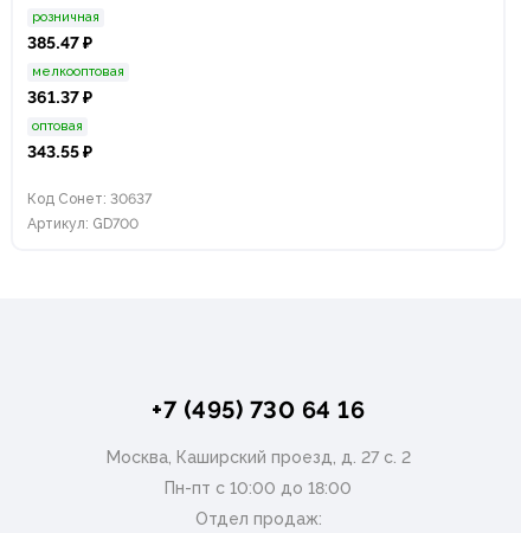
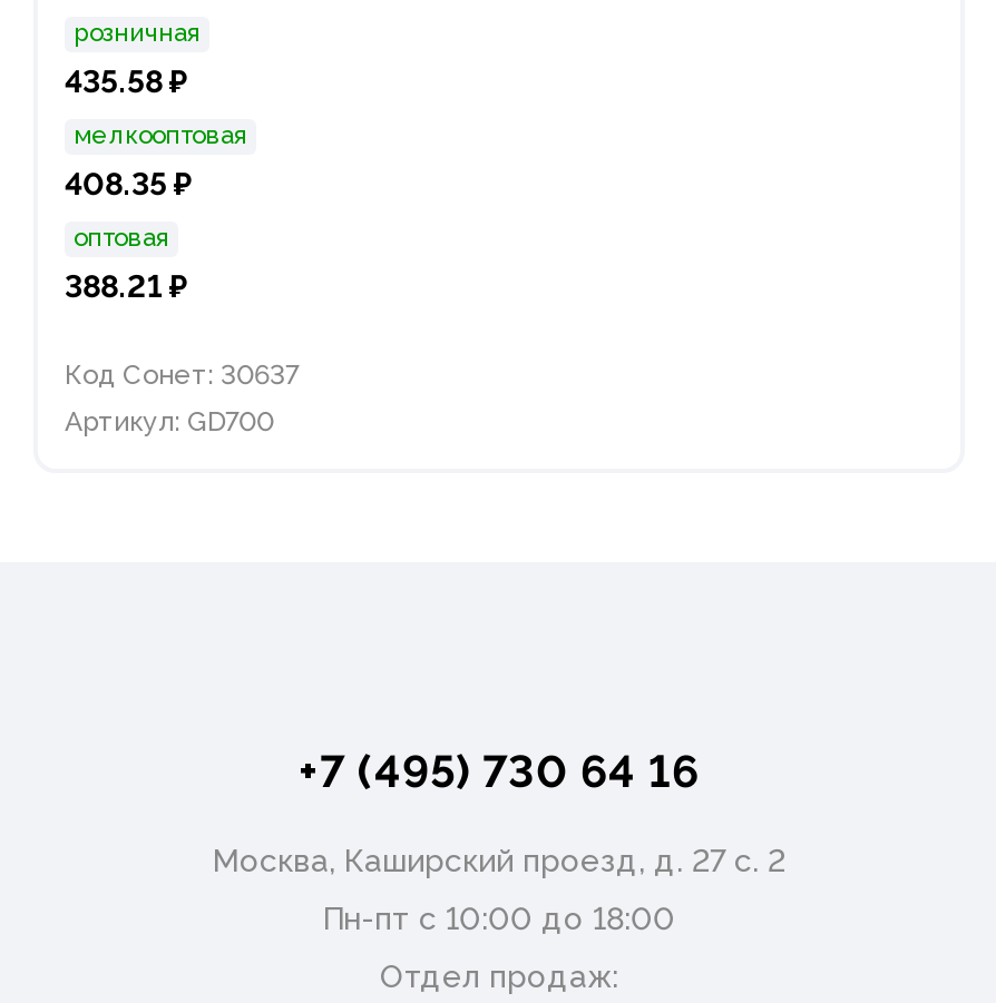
[27,33,92,52] 385.47 ₽ -> [65,62,187,98] 435.58 ₽
[27,88,92,107] 361.37 ₽ -> [65,165,192,200] 408.35 ₽
[27,142,92,161] 343.55 ₽ -> [65,267,187,303] 388.21 ₽

